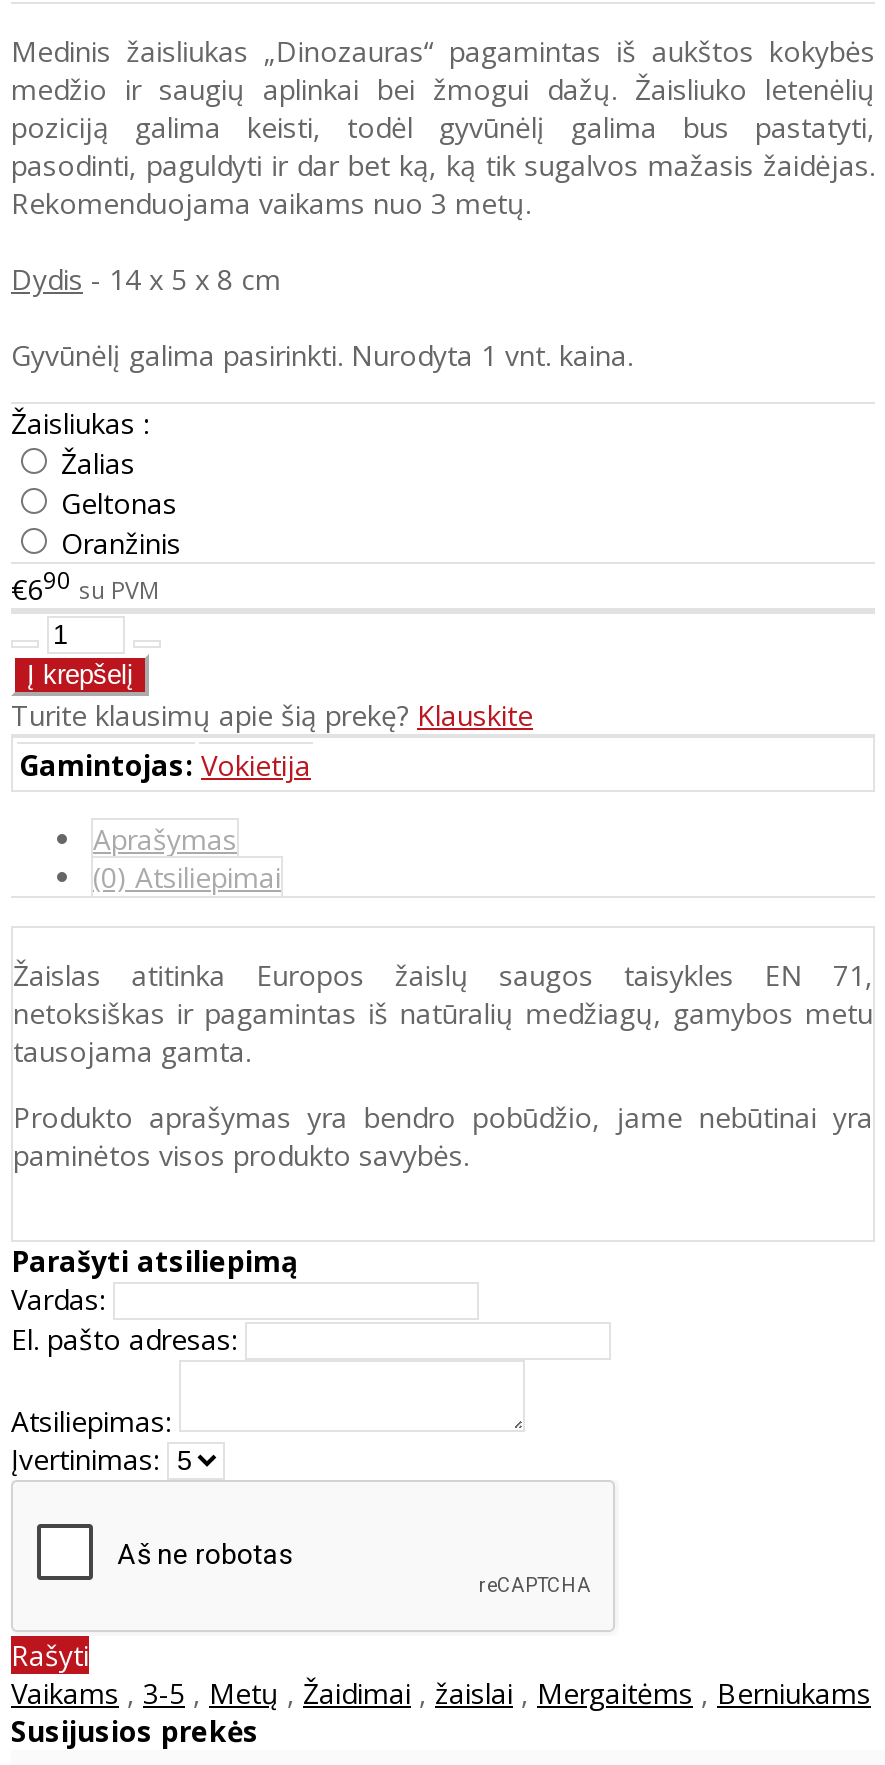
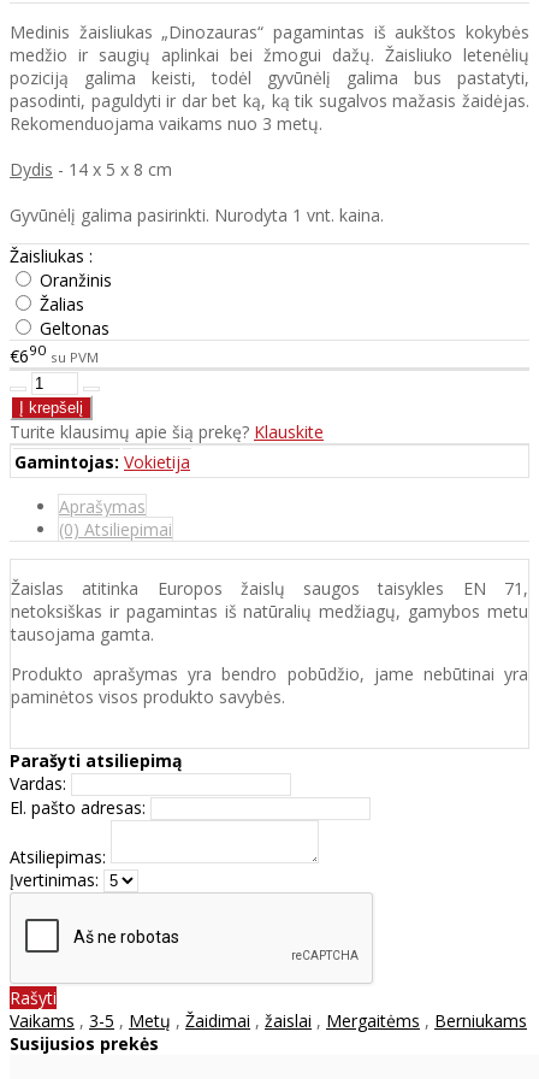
moved [61,444,177,522] -> [40,293,109,340]: Žalias | Geltonas
moved [61,524,181,562] -> [40,269,112,292]: Oranžinis

